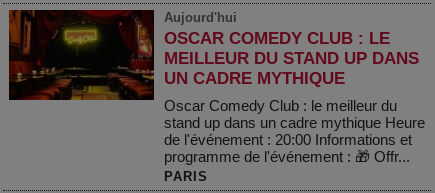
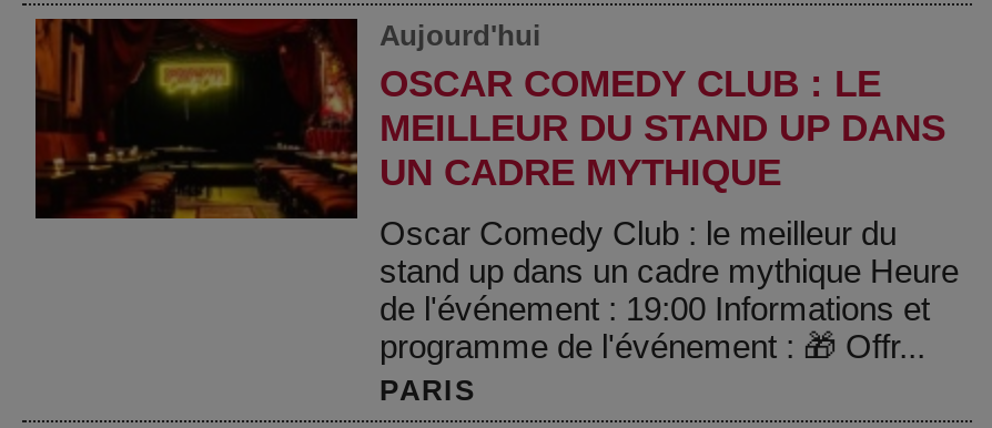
[164,131,412,148] de l'événement : 20:00 Informations et -> [379,290,930,328] de l'événement : 19:00 Informations et

